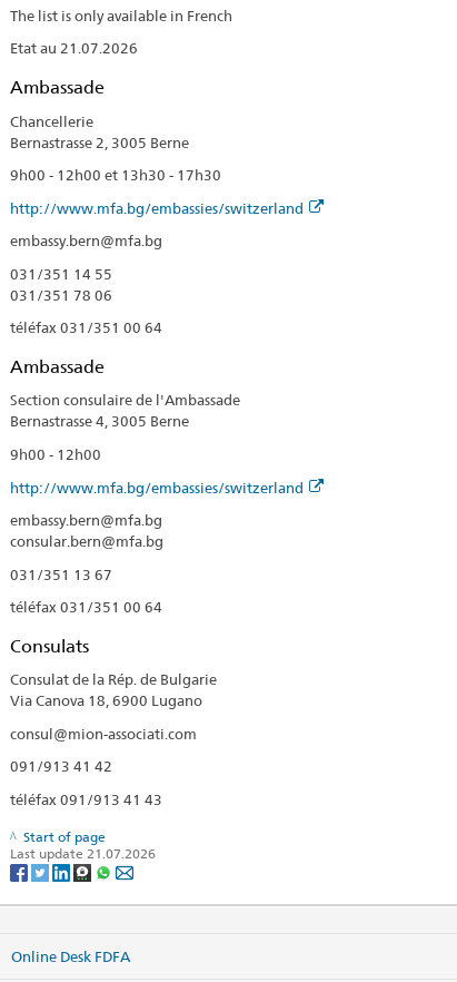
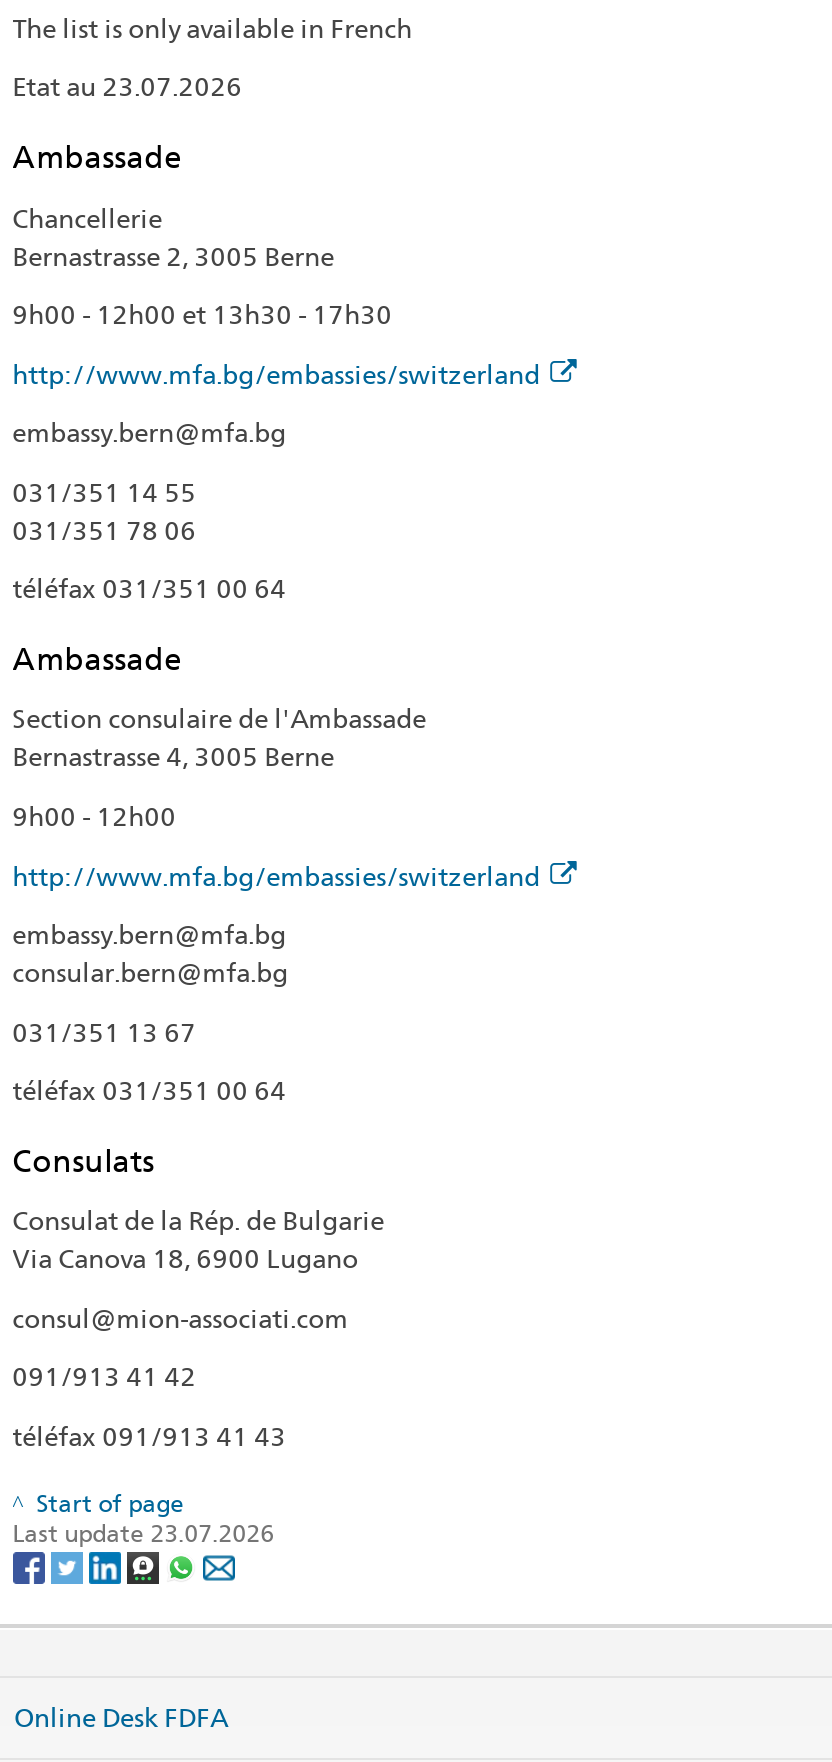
[10,39,137,57] Etat au 21.07.2026 -> [12,71,242,103] Etat au 23.07.2026
[10,845,155,861] Last update 21.07.2026 -> [12,1517,274,1547] Last update 23.07.2026

